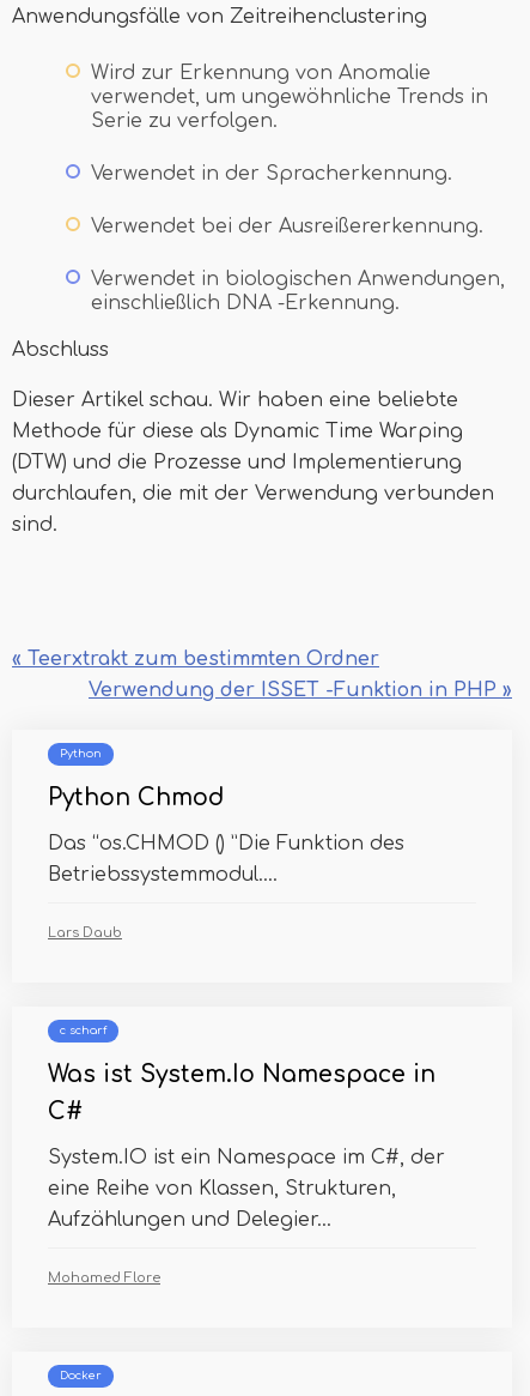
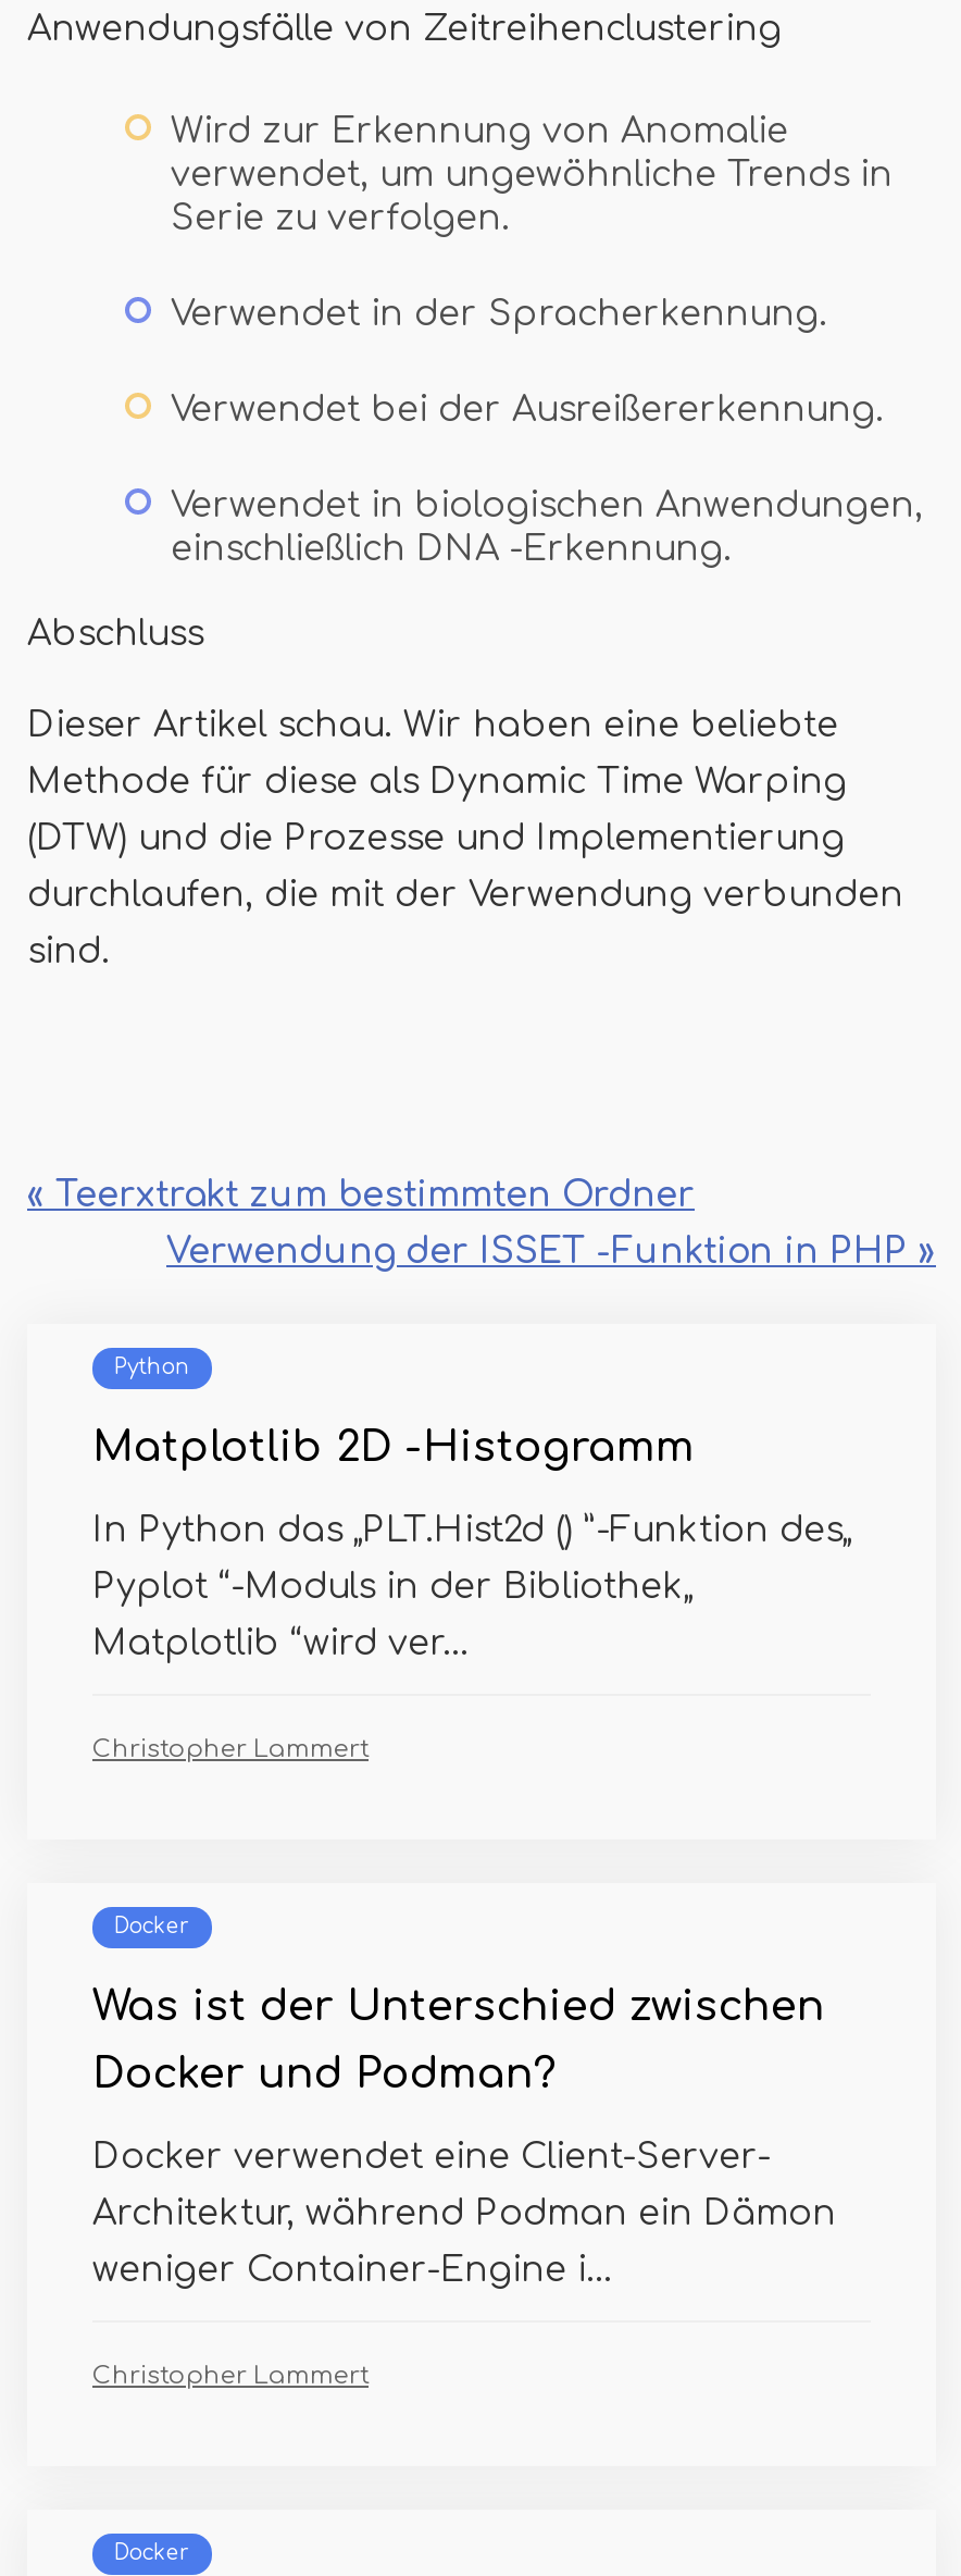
[48,785,224,810] Python Chmod -> [92,1424,695,1470] Matplotlib 2D -Histogramm
[48,833,404,886] Das “os.CHMOD () ”Die Funktion des | Betriebssystemmodul.... -> [92,1511,851,1663] In Python das „PLT.Hist2d () ”-Funktion des„ | Pyplot “-Moduls in der Bibliothek„ | Matplotlib “wird ver...
[48,925,122,941] Lars Daub -> [92,1735,369,1763] Christopher Lammert
[60,1025,106,1037] c scharf -> [114,1916,190,1937] Docker
[48,1062,435,1087] Was ist System.Io Namespace in -> [92,1983,825,2029] Was ist der Unterschied zwischen
[48,1099,83,1124] C# -> [92,2051,558,2096] Docker und Podman?
[48,1147,445,1231] System.IO ist ein Namespace im C#, der | eine Reihe von Klassen, Strukturen, | Aufzählungen und Delegier... -> [92,2138,836,2290] Docker verwendet eine Client-Server- | Architektur, während Podman ein Dämon | weniger Container-Engine i...
[48,1270,160,1286] Mohamed Flore -> [92,2362,369,2390] Christopher Lammert

